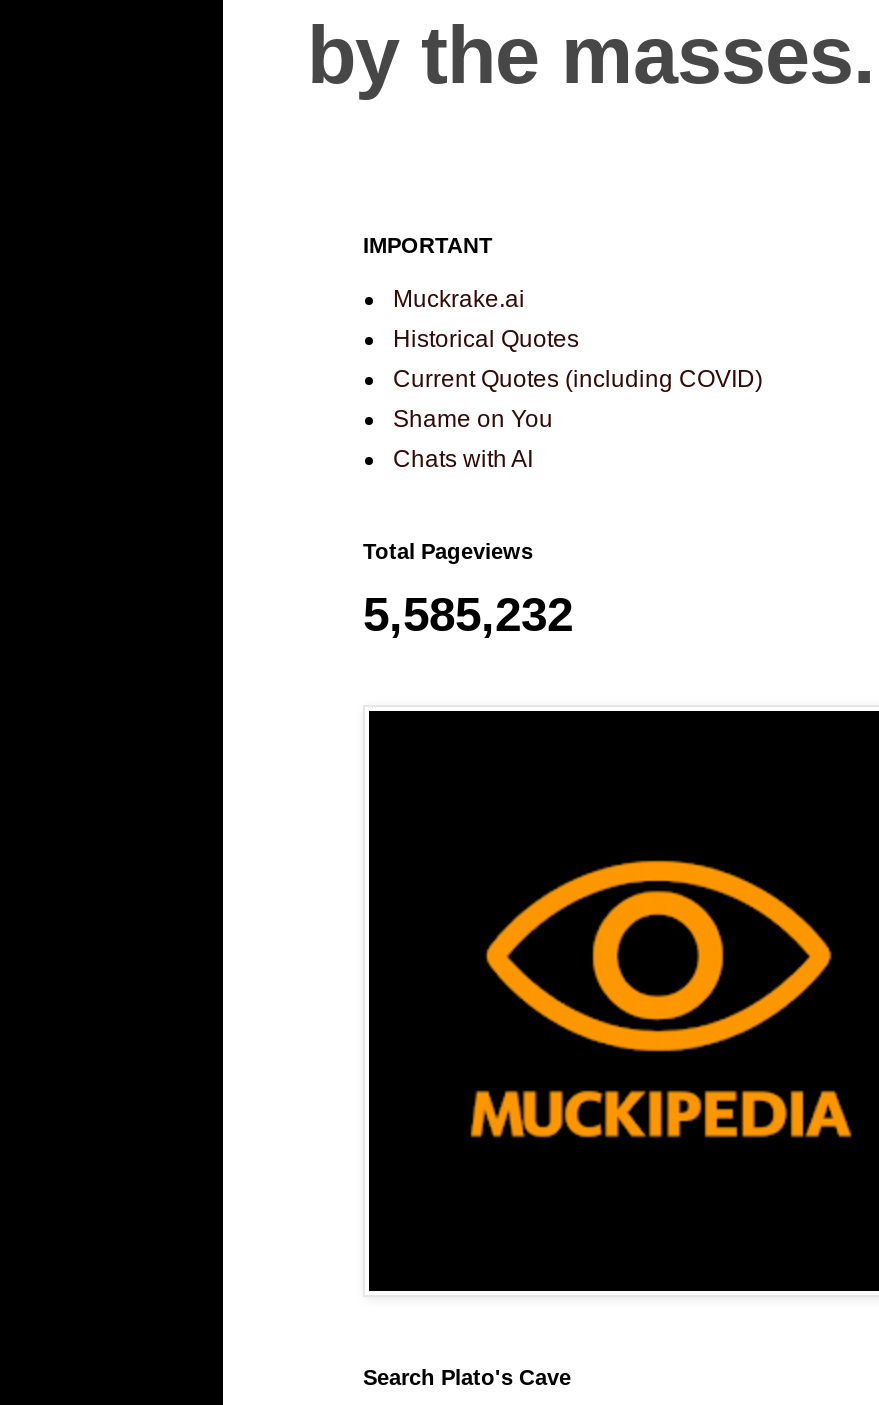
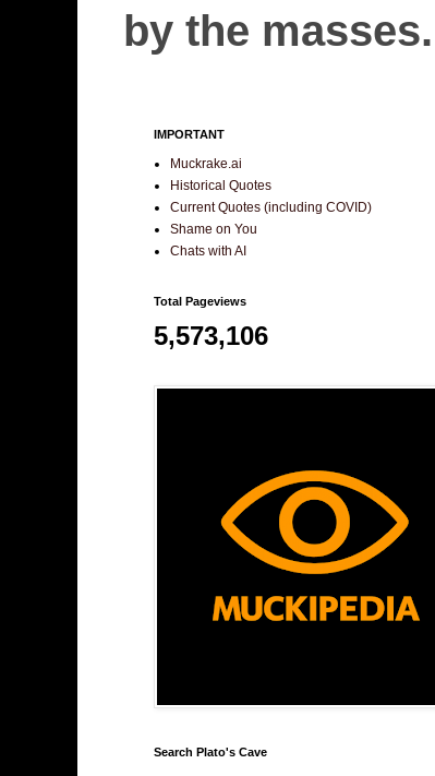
[363,587,573,641] 5,585,232 -> [154,321,268,350] 5,573,106

